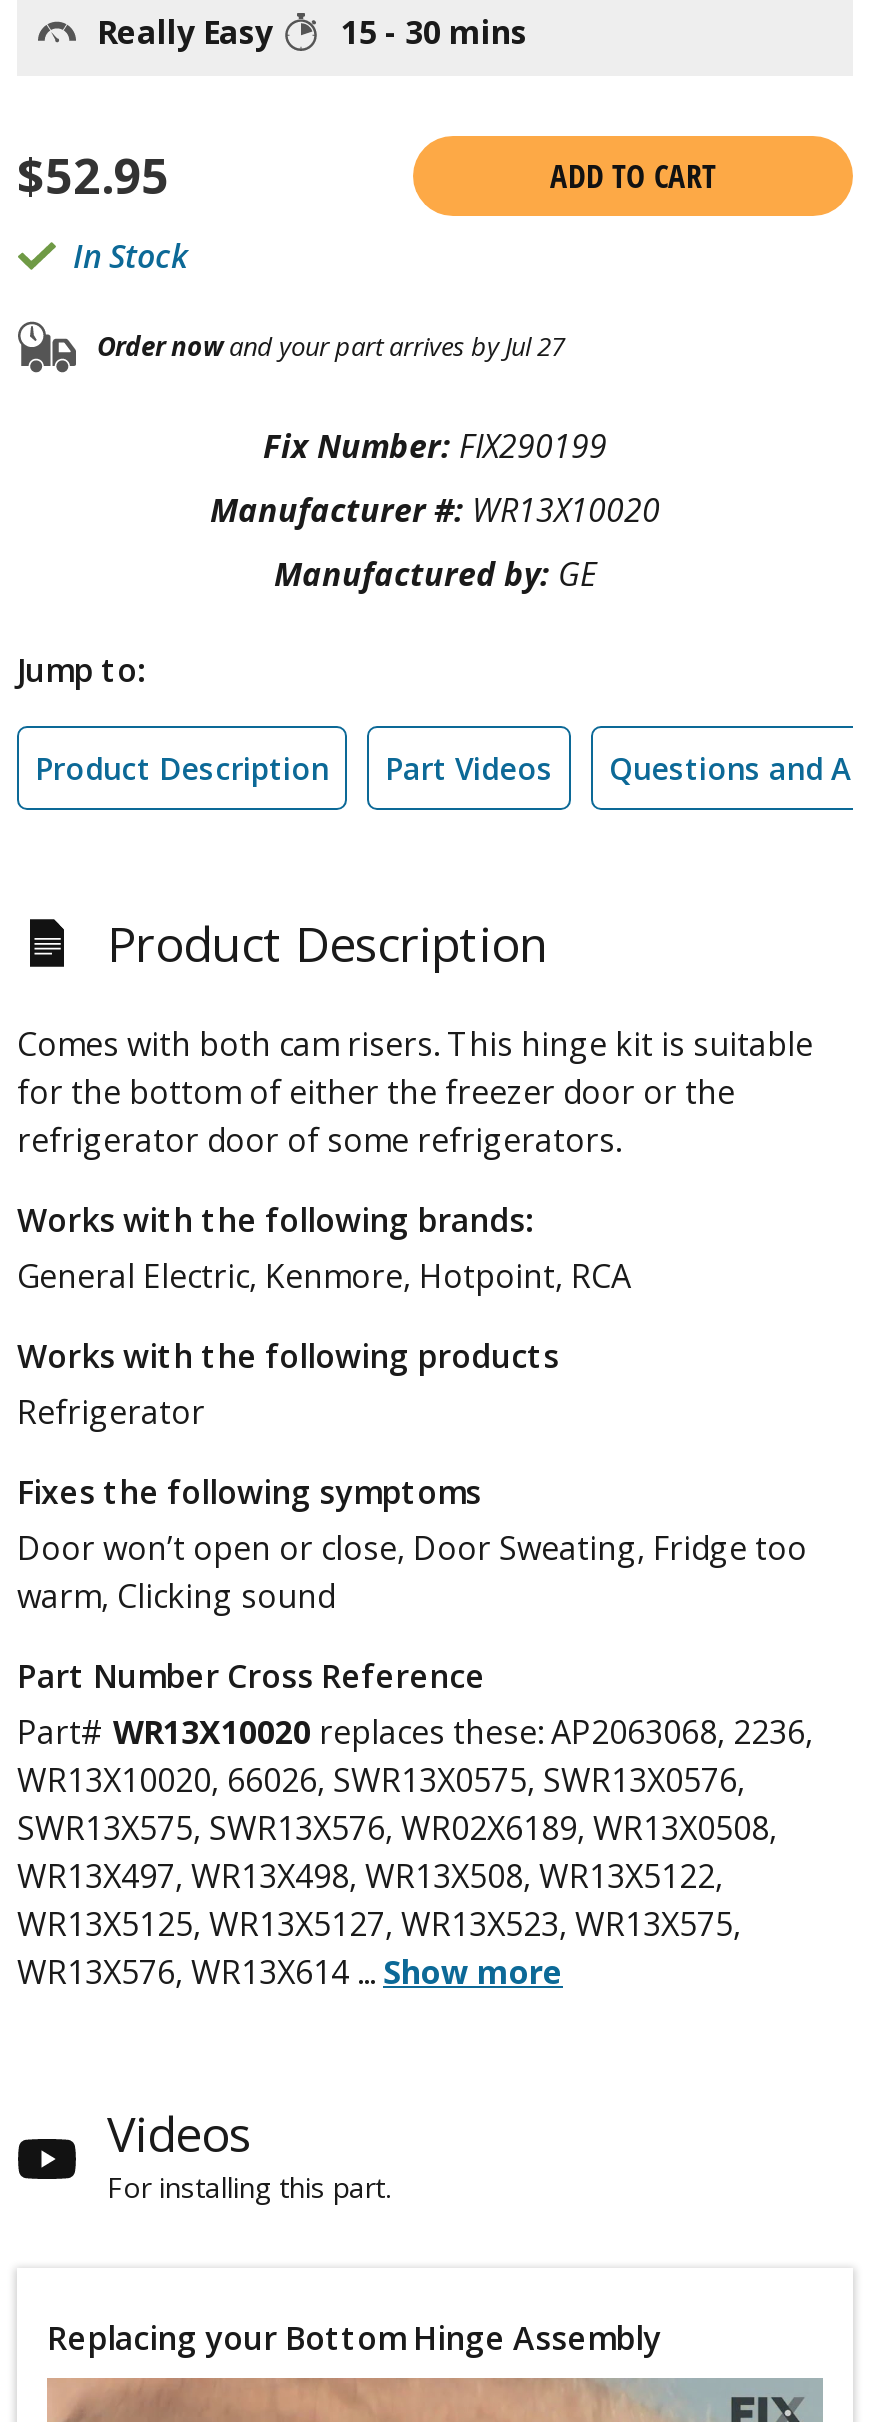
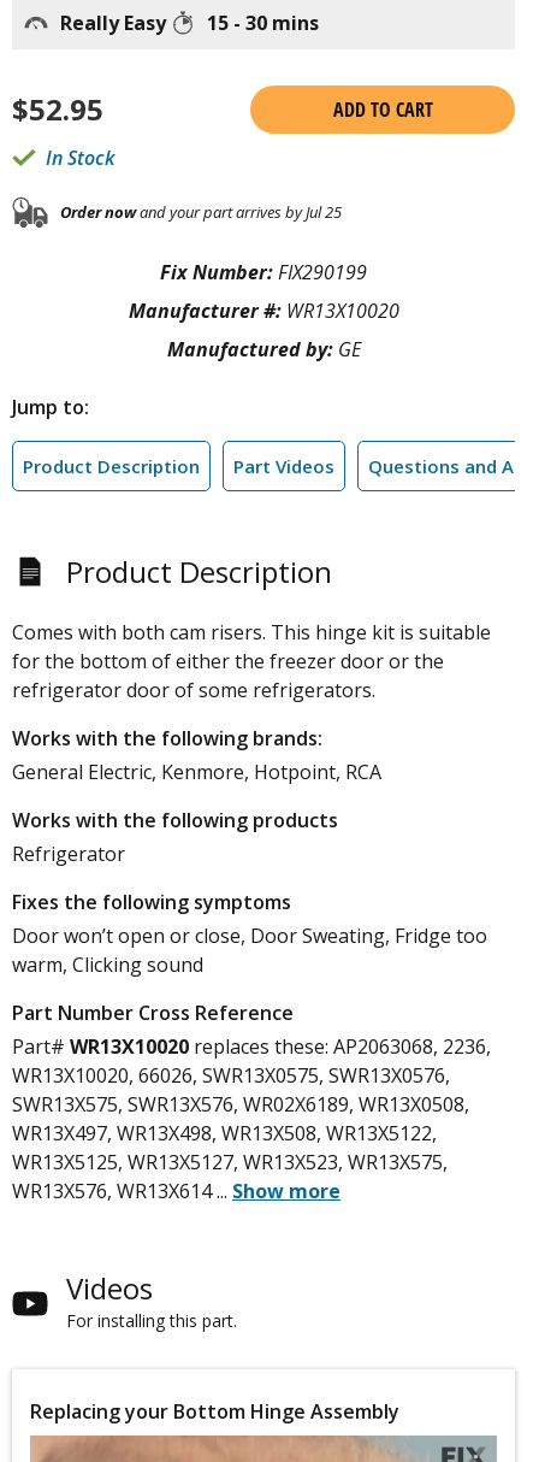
[97,329,565,365] Order nowand your part arrives by Jul 27 -> [60,201,342,223] Order nowand your part arrives by Jul 25

